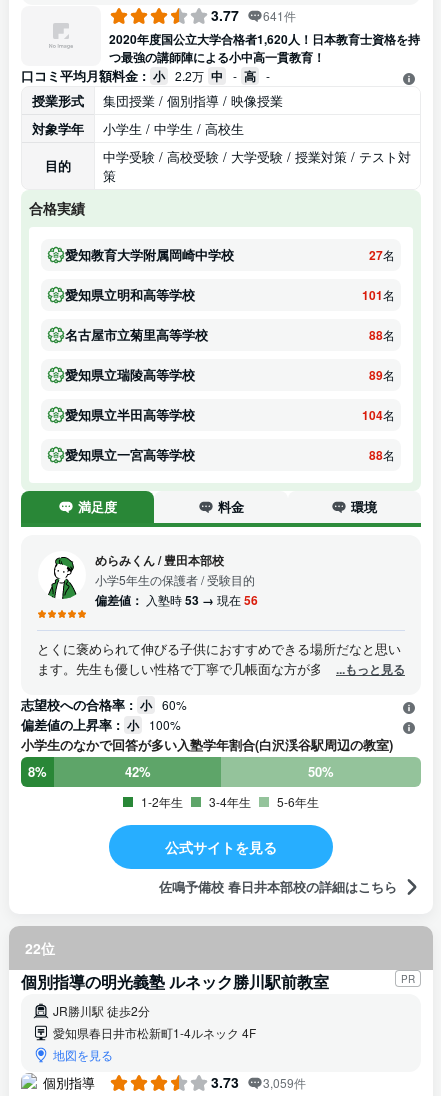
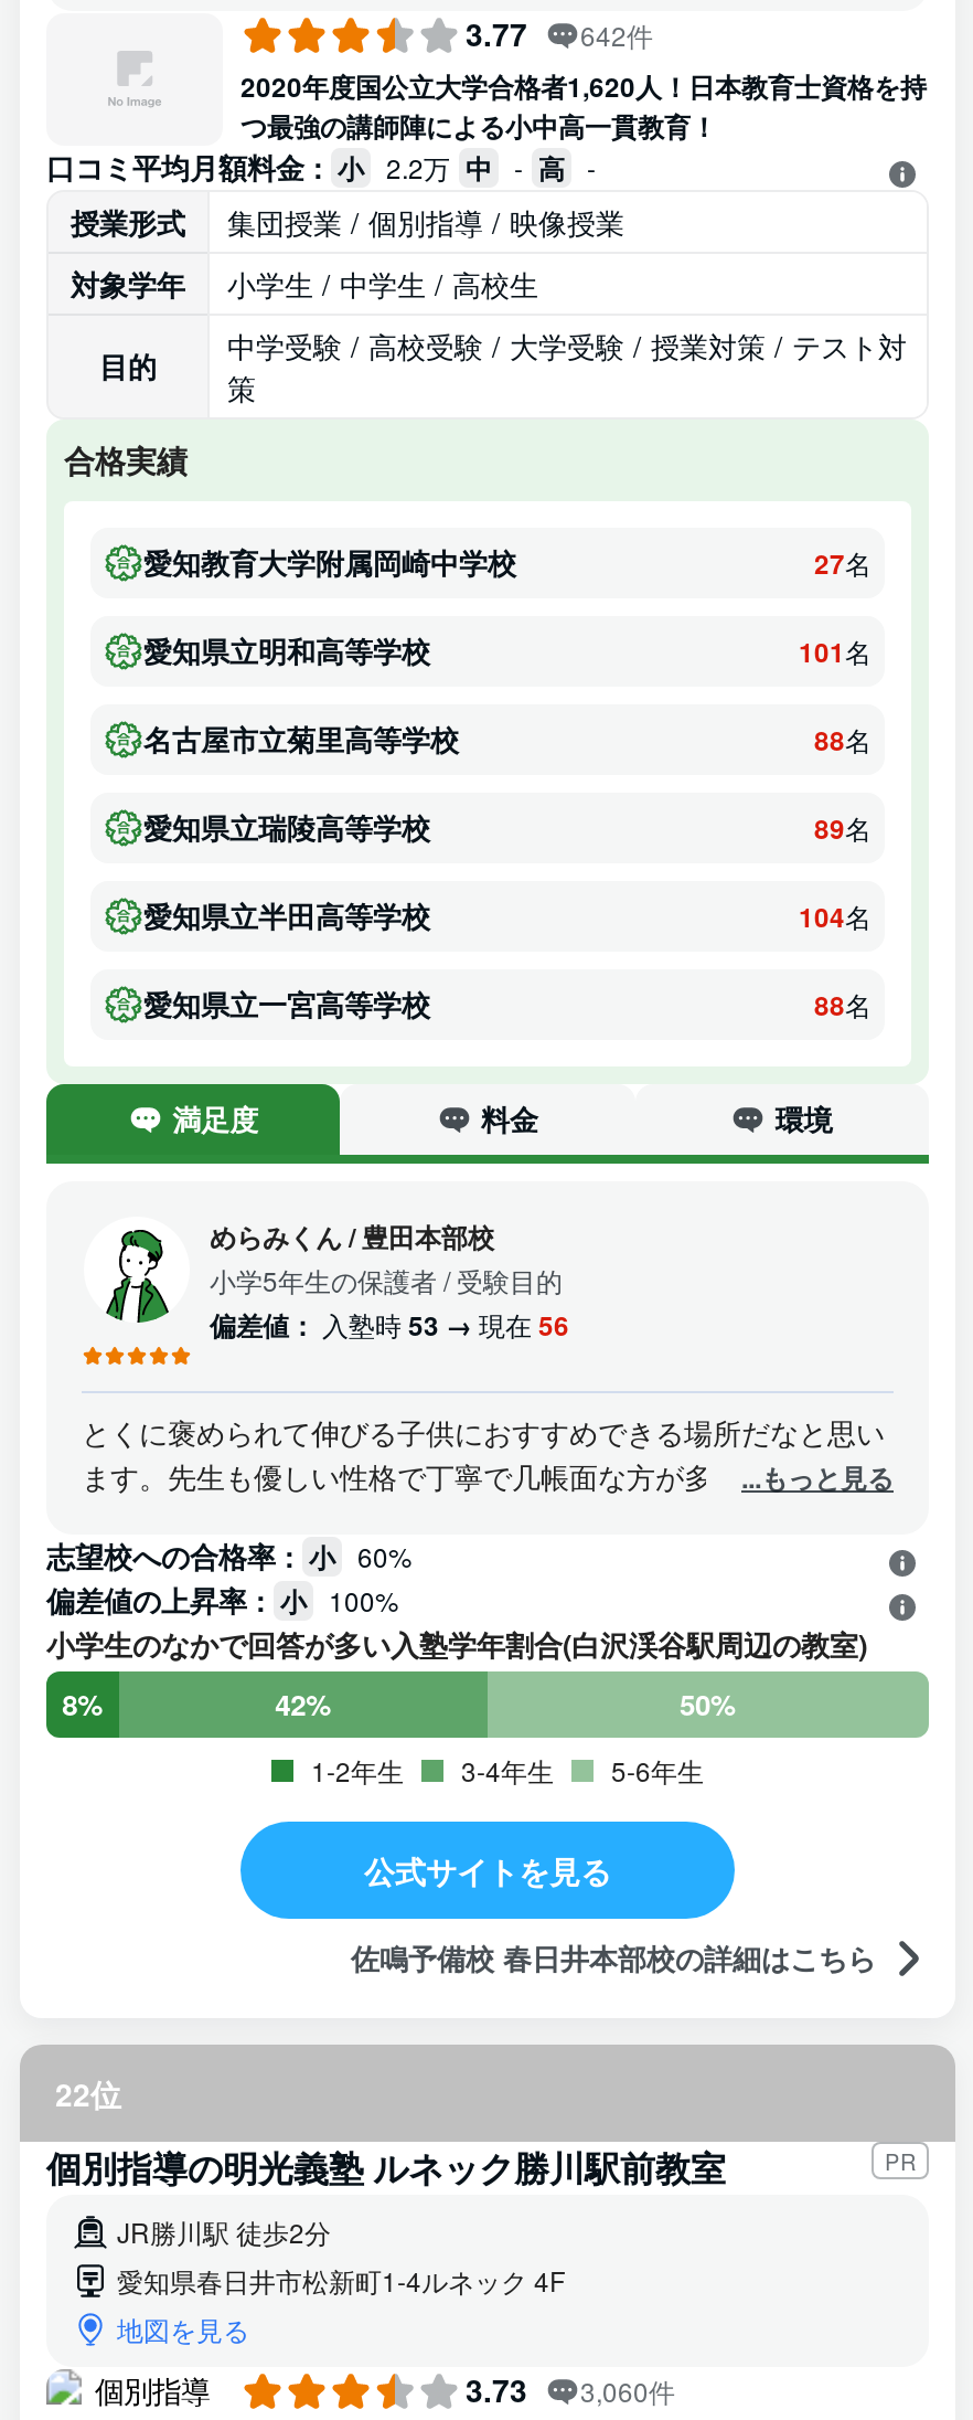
[211,5,296,25] 3.77 641件 -> [466,11,653,55] 3.77 642件
[211,1072,306,1092] 3.73 3,059件 -> [466,2367,675,2411] 3.73 3,060件

